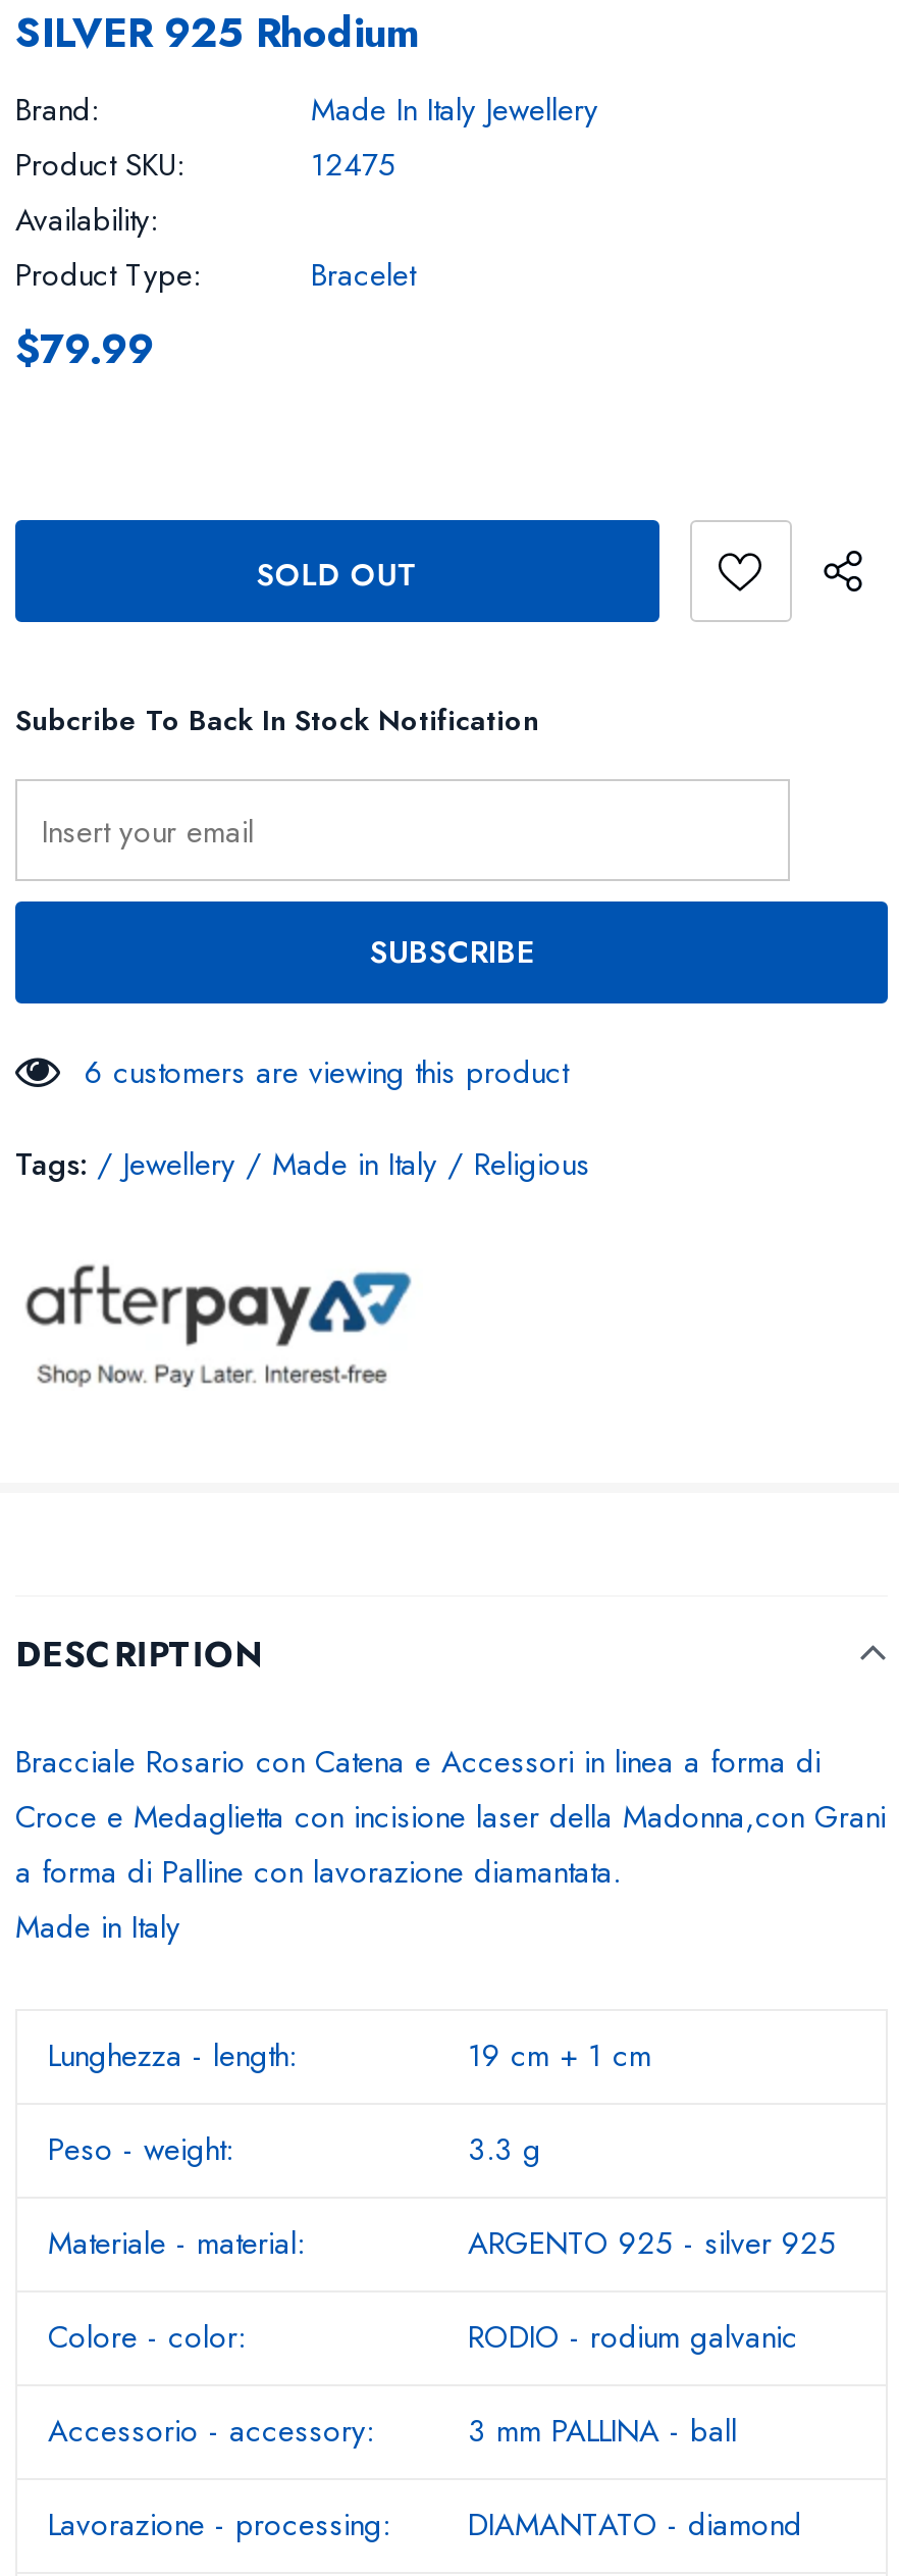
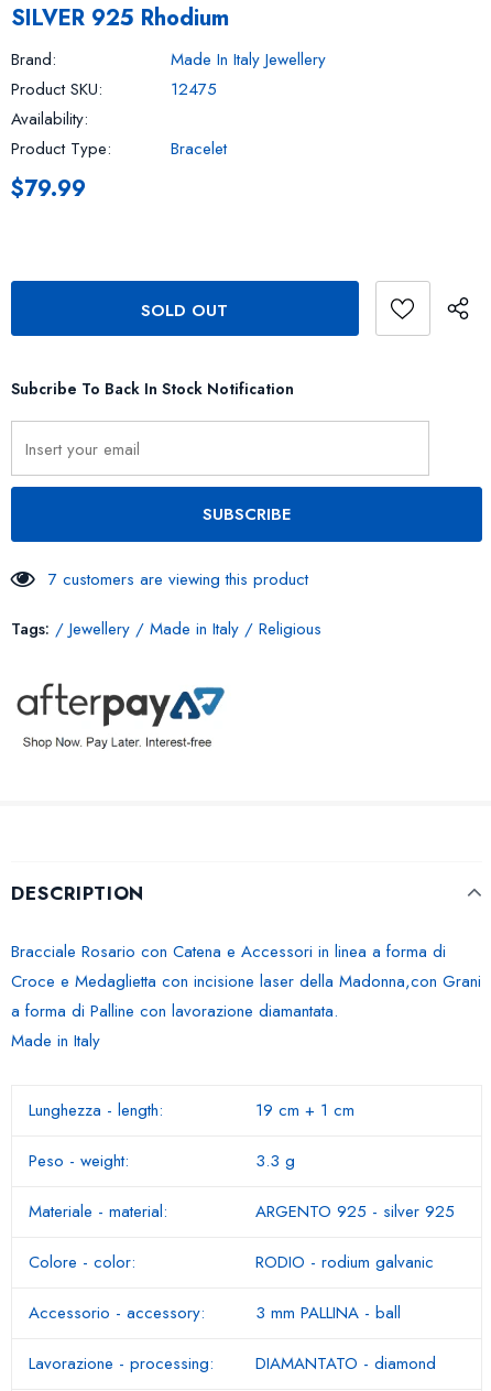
[85,1050,568,1095] 6 customers are viewing this product -> [48,567,308,591] 7 customers are viewing this product

